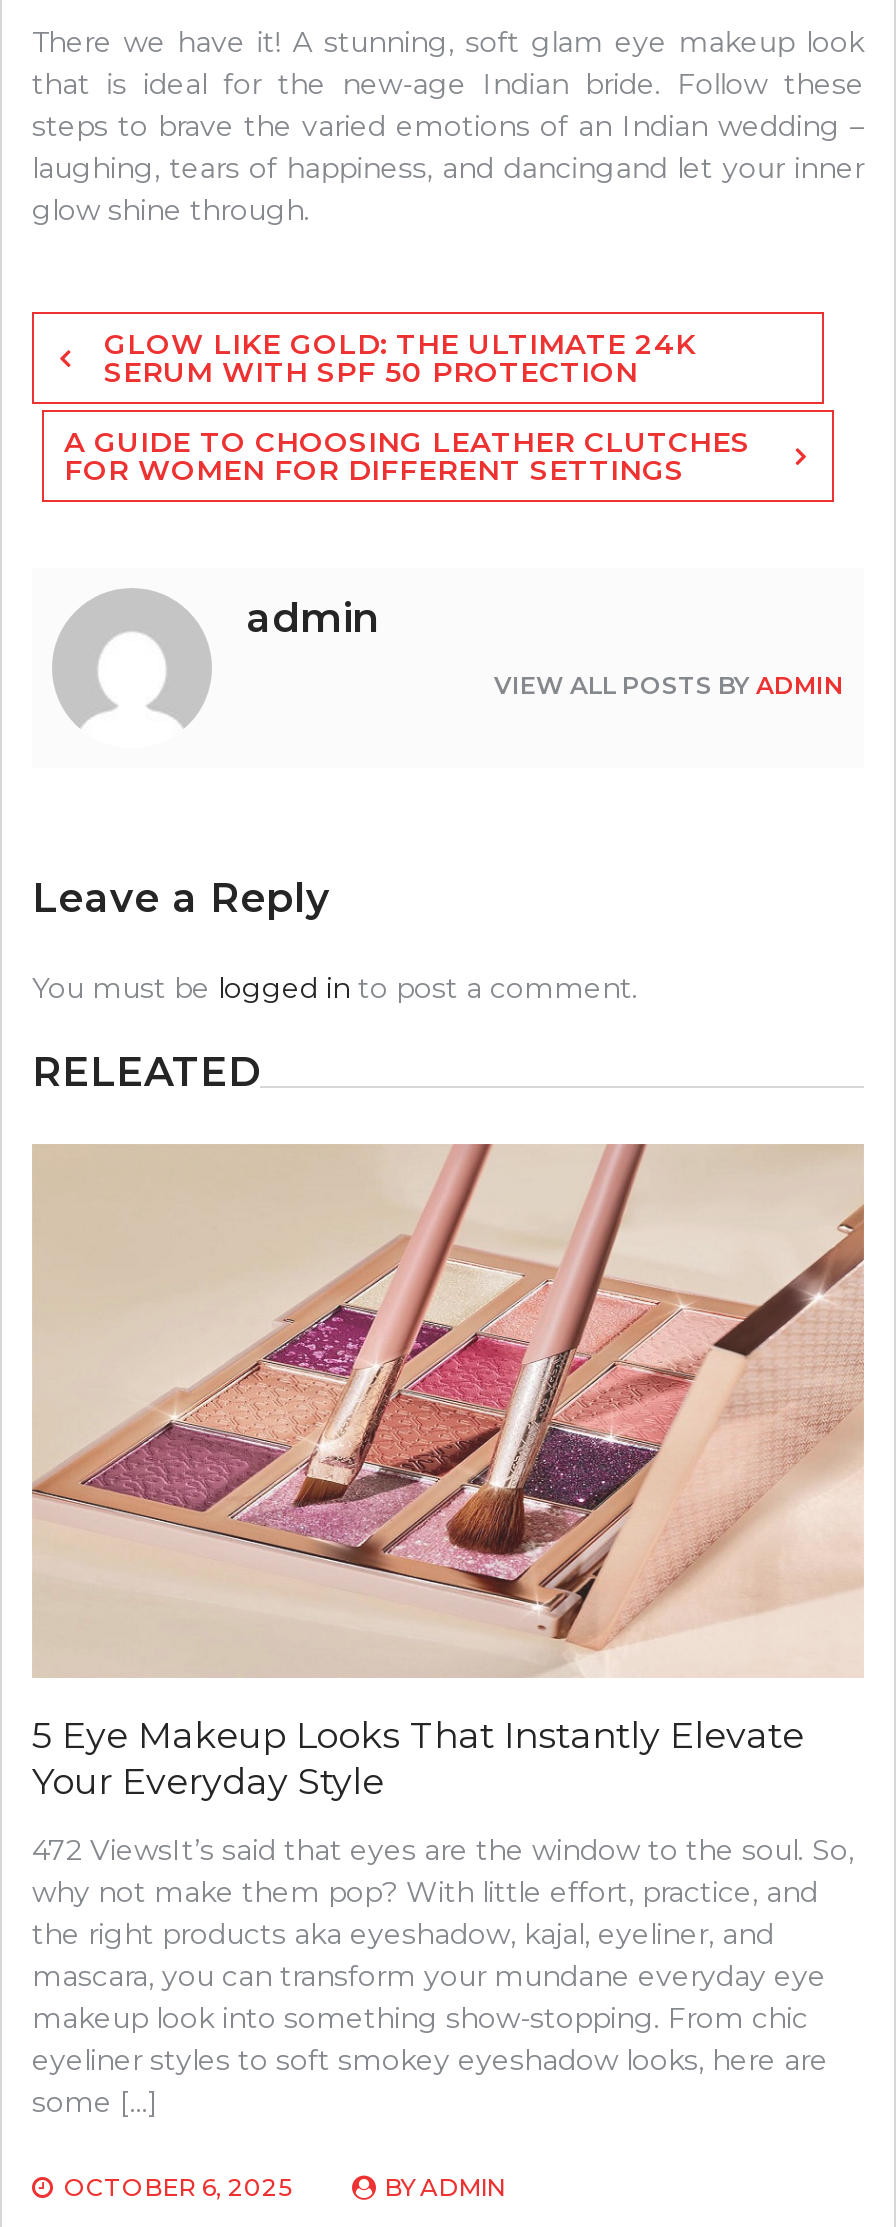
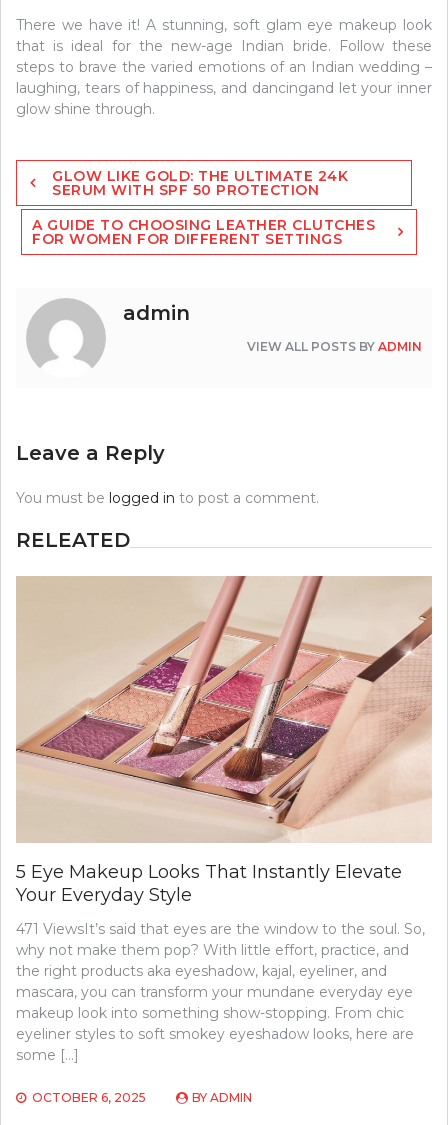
[32,1832,854,1868] 472 ViewsIt’s said that eyes are the window to the soul. So, -> [16,920,425,938] 471 ViewsIt’s said that eyes are the window to the soul. So,

